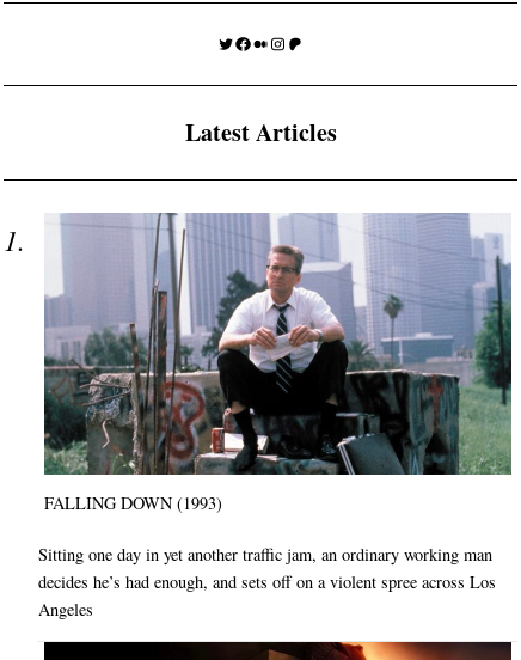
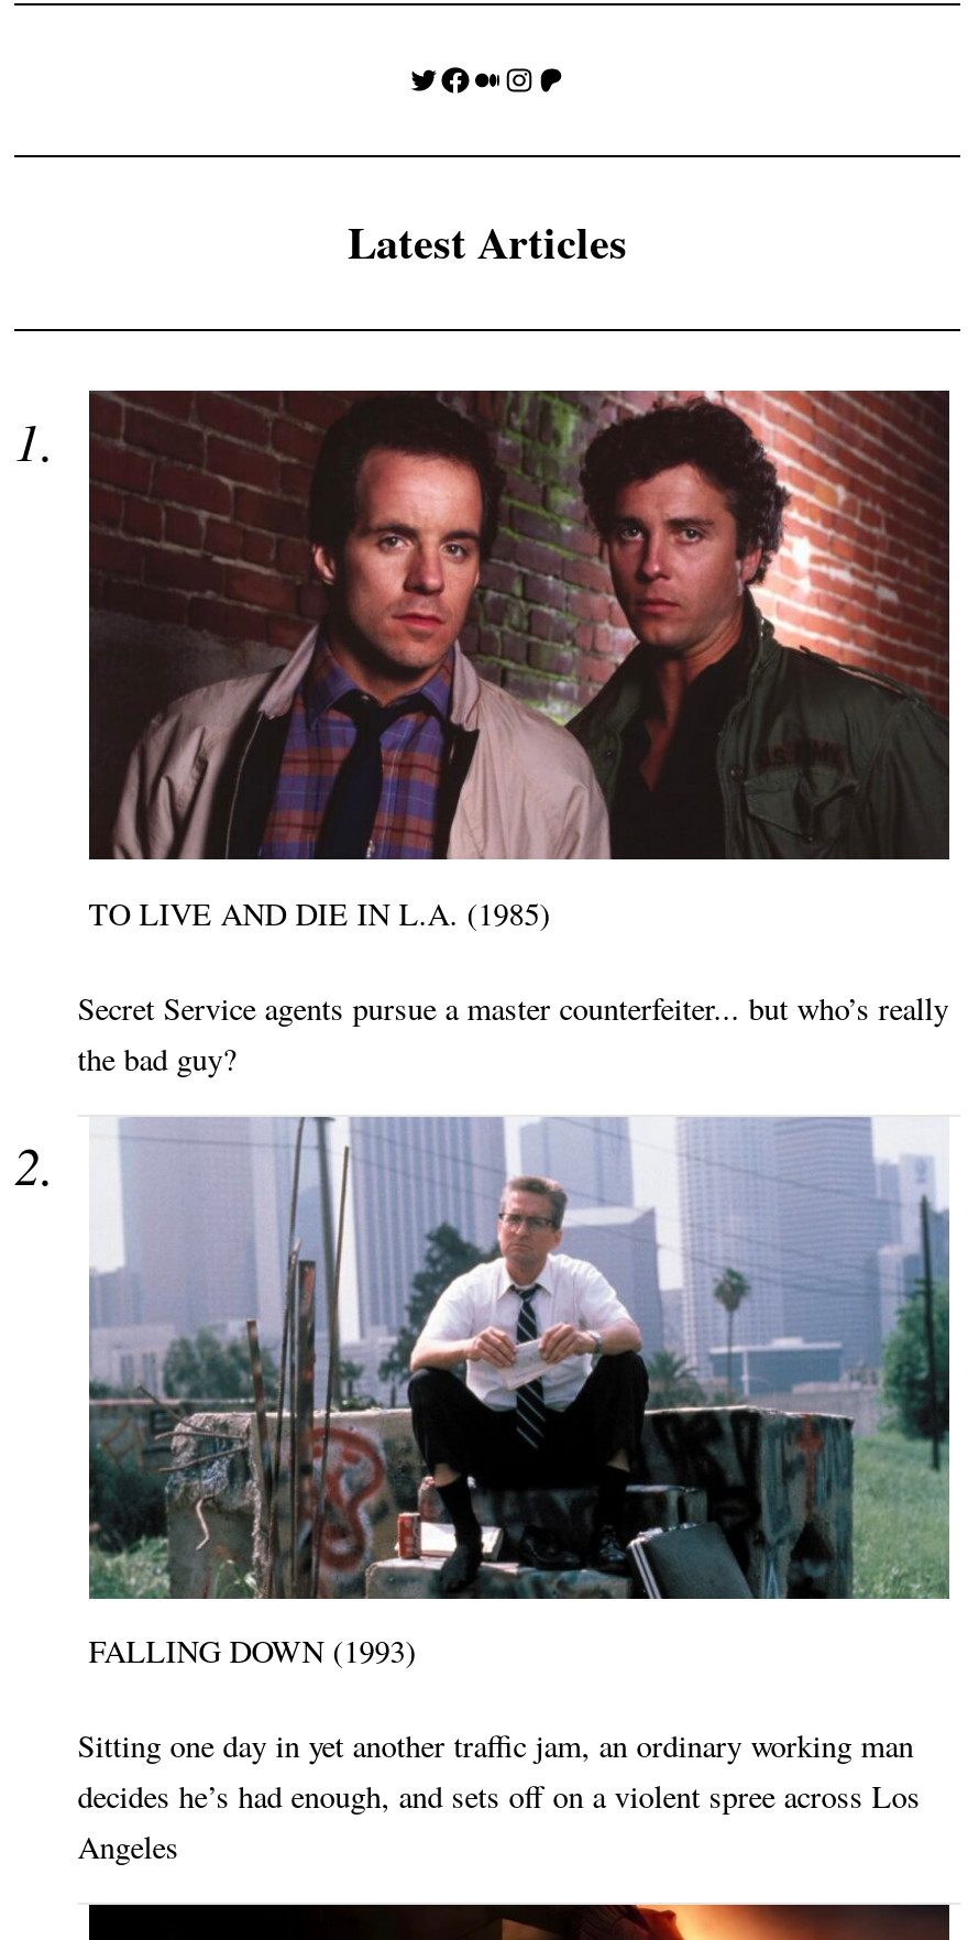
none -> [78,388,952,1079] [image] | TO LIVE AND DIE IN L.A. (1985) | Secret Service agents pursue a master counterfeiter... but who’s really | the bad guy?

